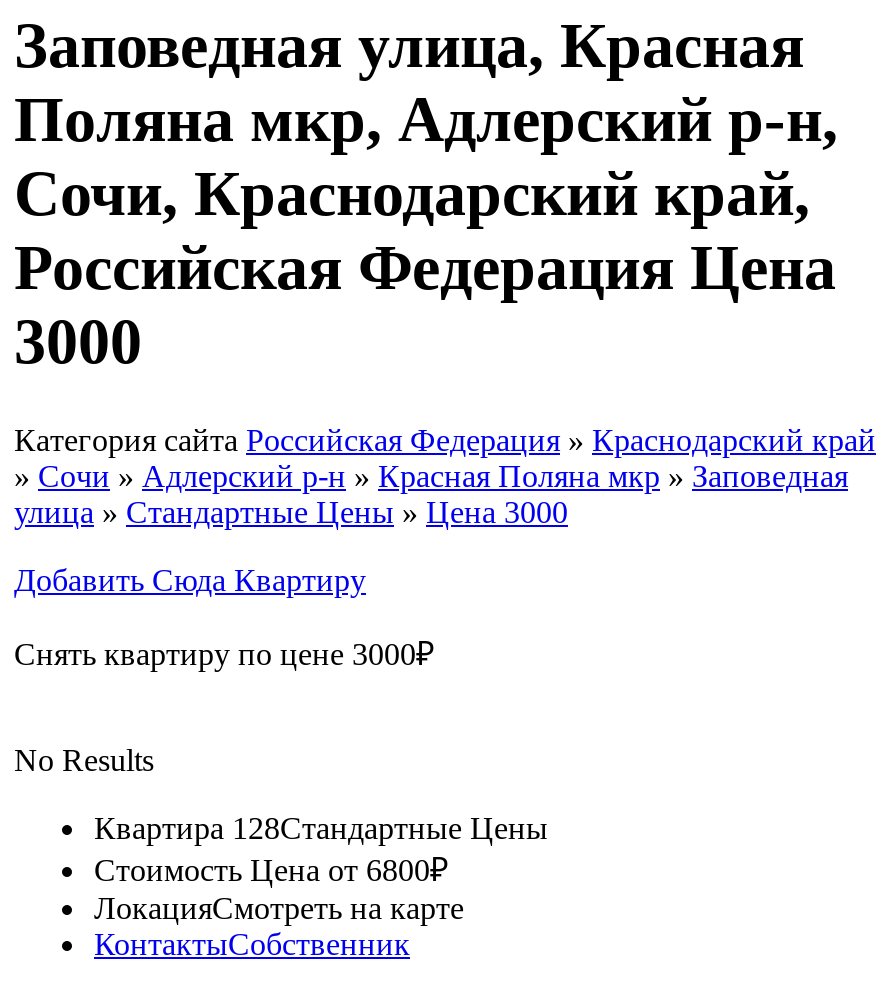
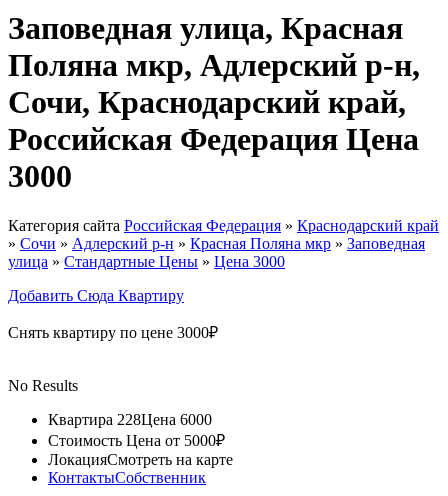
[94,811,548,845] Квартира 128Стандартные Цены -> [48,411,212,428] Квартира 228Цена 6000
[94,853,448,887] Стоимость Цена от 6800₽ -> [48,432,225,449] Стоимость Цена от 5000₽

